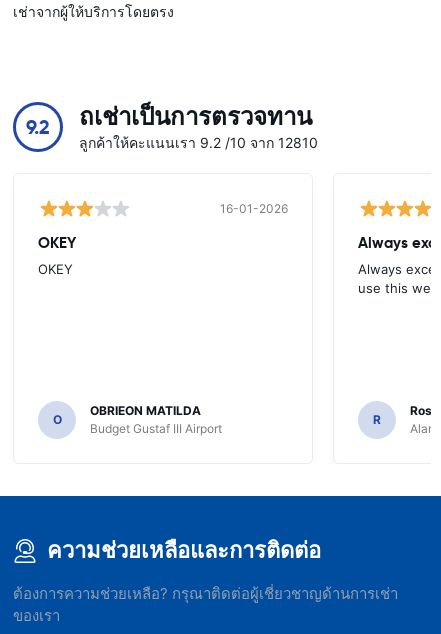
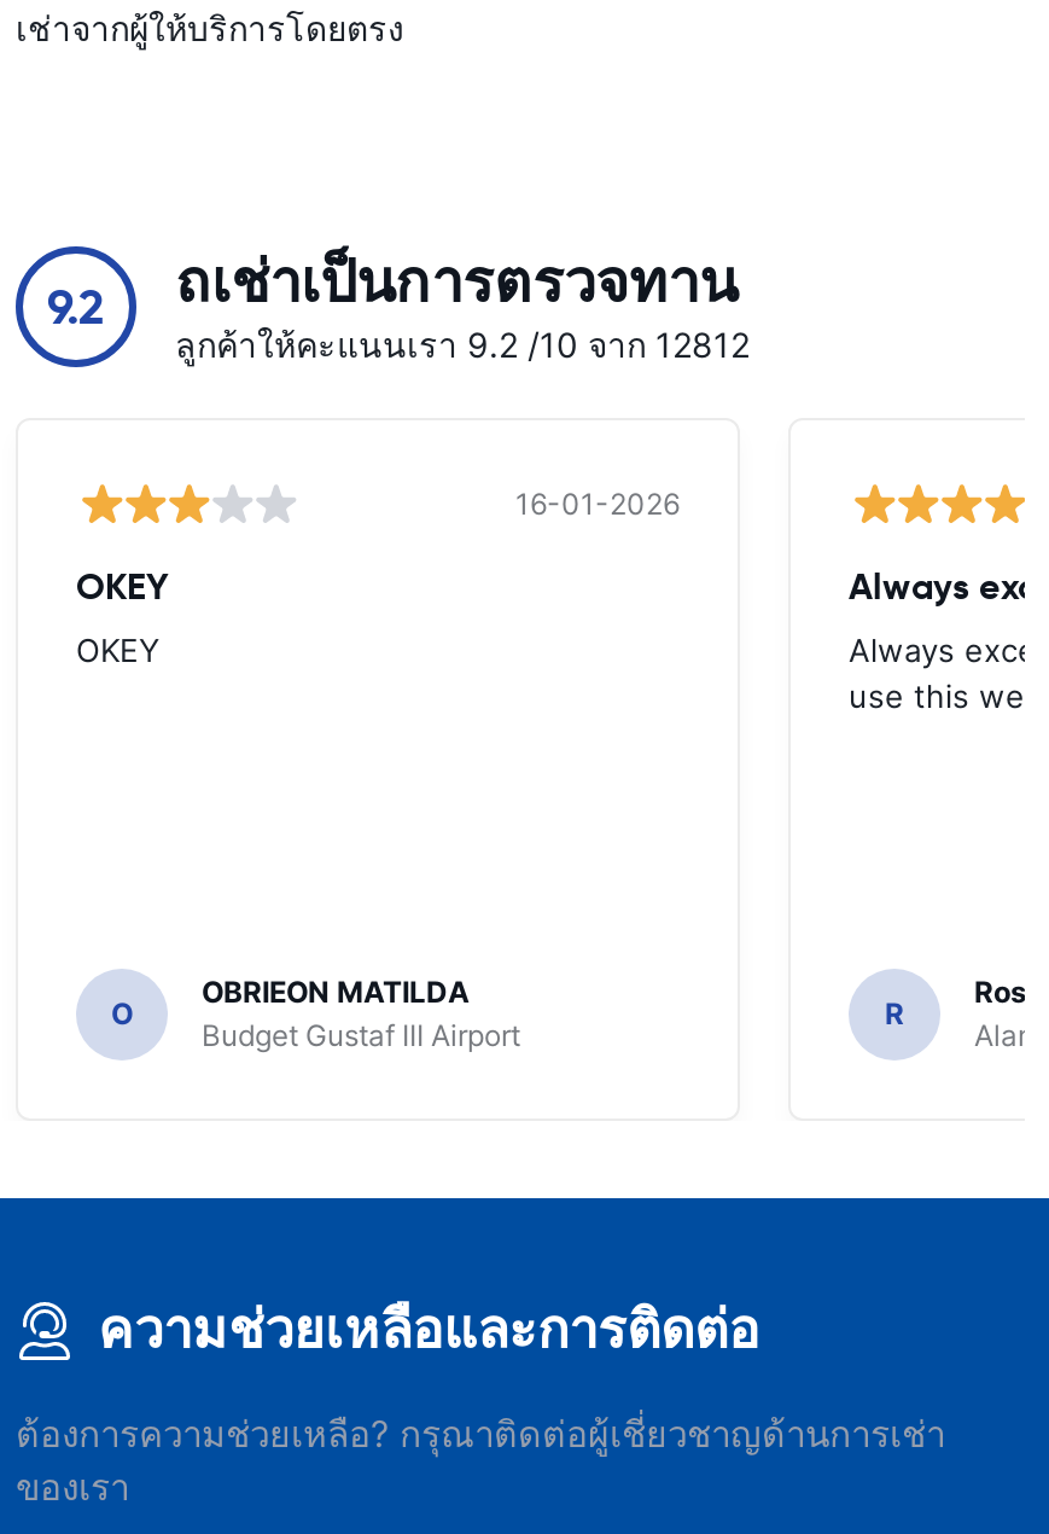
[79,134,318,151] ลูกค้าให้คะแนนเรา 9.2 /10 จาก 12810 -> [175,324,750,365] ลูกค้าให้คะแนนเรา 9.2 /10 จาก 12812

